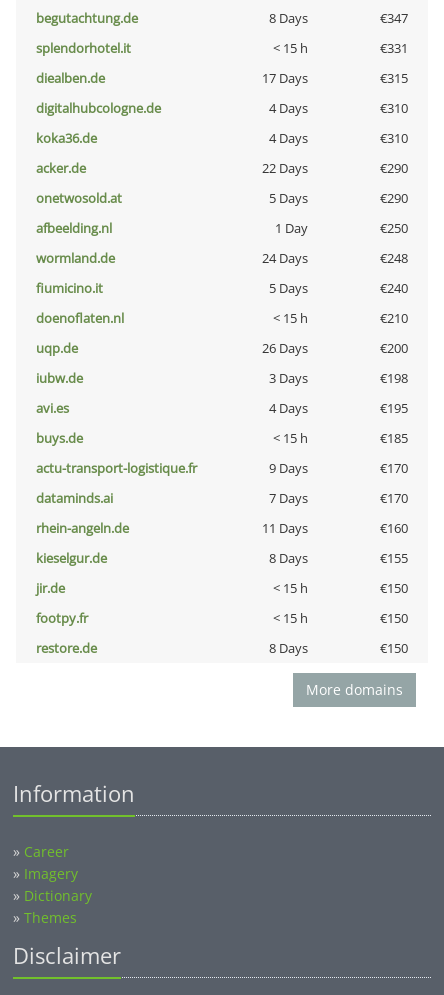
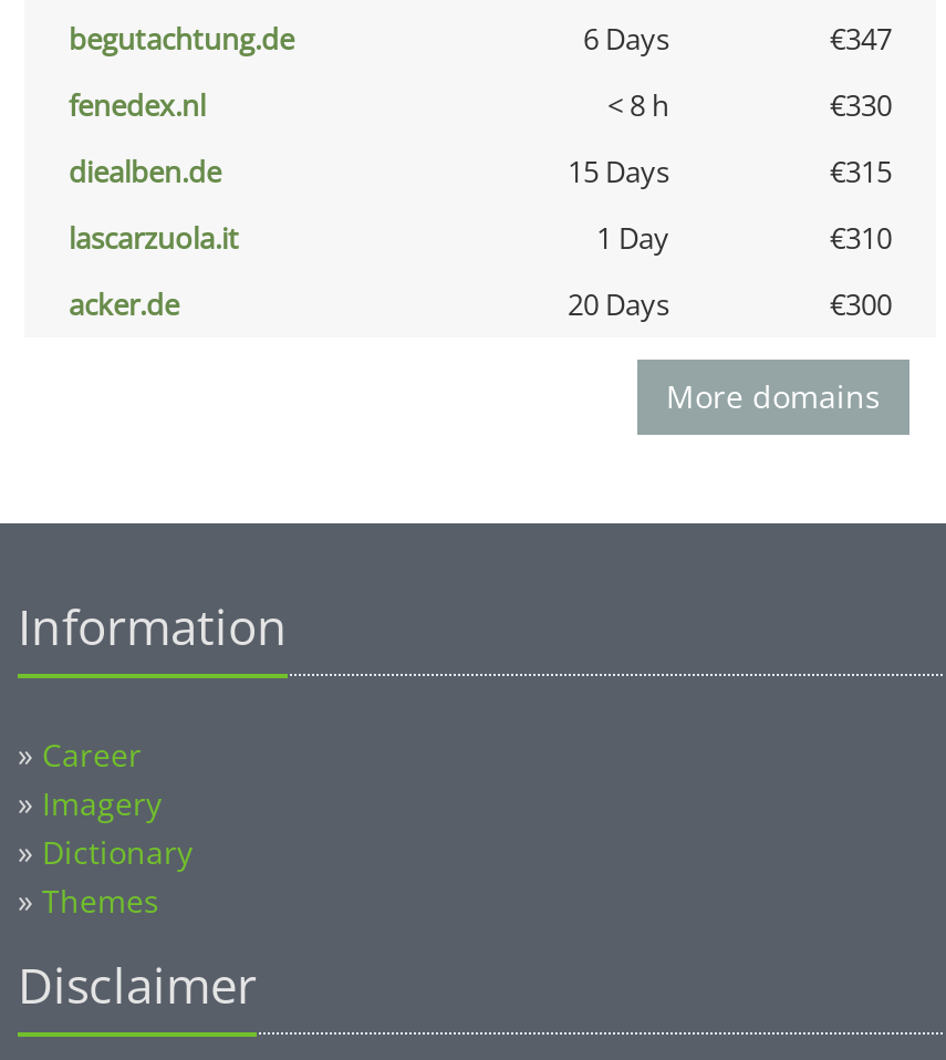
[268,9,307,27] 8 Days -> [583,19,669,59] 6 Days
[36,39,408,57] splendorhotel.it | < 15 h | €331 -> [69,85,892,125] fenedex.nl | < 8 h | €330
[261,69,307,87] 17 Days -> [568,152,669,191] 15 Days
[36,99,408,147] digitalhubcologne.de | 4 Days | €310 | koka36.de | 4 Days -> [69,218,669,258] lascarzuola.it | 1 Day
[36,159,408,657] 22 Days | €290 | onetwosold.at | 5 Days | €290 | afbeelding.nl | 1 Day | €250 | wormland.de | 24 Days | €248 | fiumicino.it | 5 Days | €240 | doenoflaten.nl | < 15 h | €210 | uqp.de | 26 Days | €200 | iubw.de | 3 Days | €198 | avi.es | 4 Days | €195 | buys.de | < 15 h | €185 | actu-transport-logistique.fr | 9 Days | €170 | dataminds.ai | 7 Days | €170 | rhein-angeln.de | 11 Days | €160 | kieselgur.de | 8 Days | €155 | jir.de | < 15 h | €150 | footpy.fr | < 15 h | €150 | restore.de | 8 Days | €150 -> [568,284,892,324] 20 Days | €300

